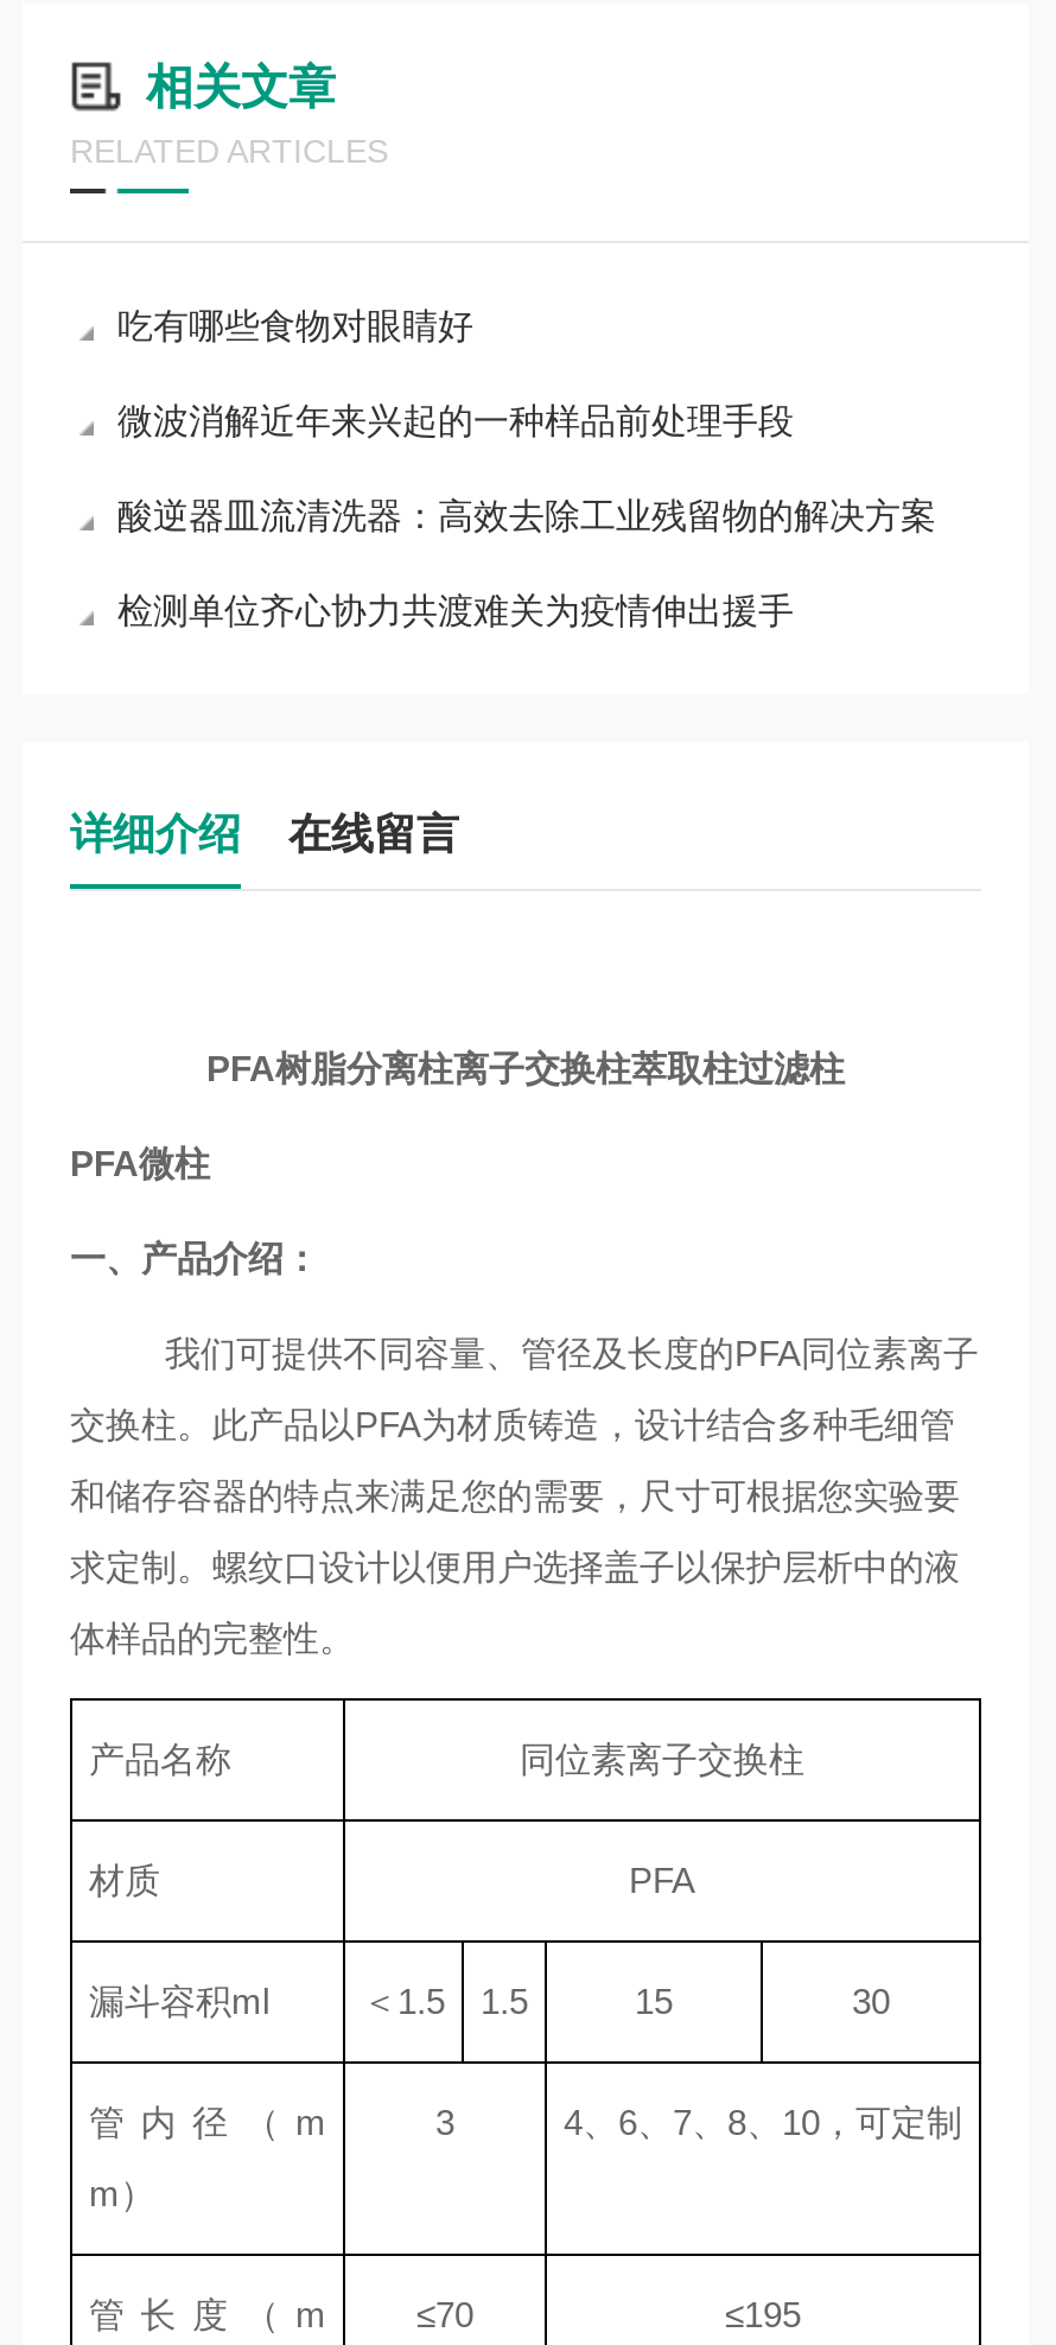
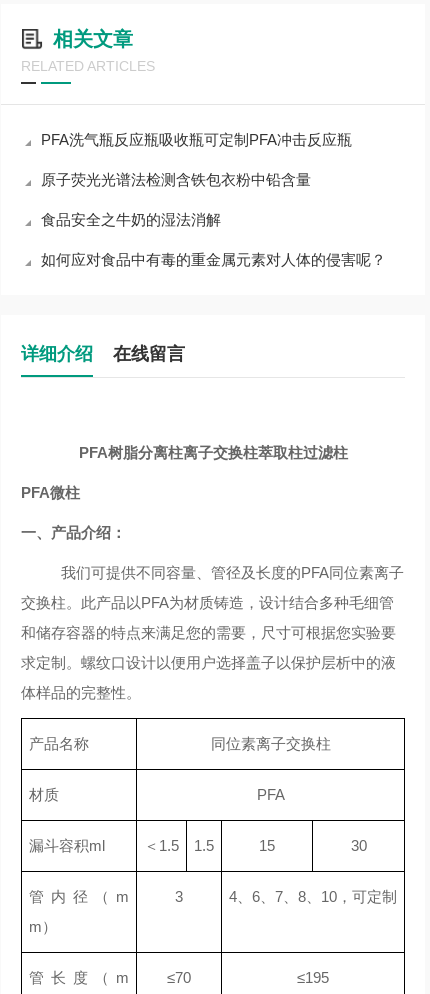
[117,305,473,345] 吃有哪些食物对眼睛好 -> [41,131,352,148] PFA洗气瓶反应瓶吸收瓶可定制PFA冲击反应瓶
[117,400,794,440] 微波消解近年来兴起的一种样品前处理手段 -> [41,171,311,188] 原子荧光光谱法检测含铁包衣粉中铅含量
[117,495,936,535] 酸逆器皿流清洗器：高效去除工业残留物的解决方案 -> [41,211,221,228] 食品安全之牛奶的湿法消解
[117,590,794,630] 检测单位齐心协力共渡难关为疫情伸出援手 -> [41,251,386,268] 如何应对食品中有毒的重金属元素对人体的侵害呢？

